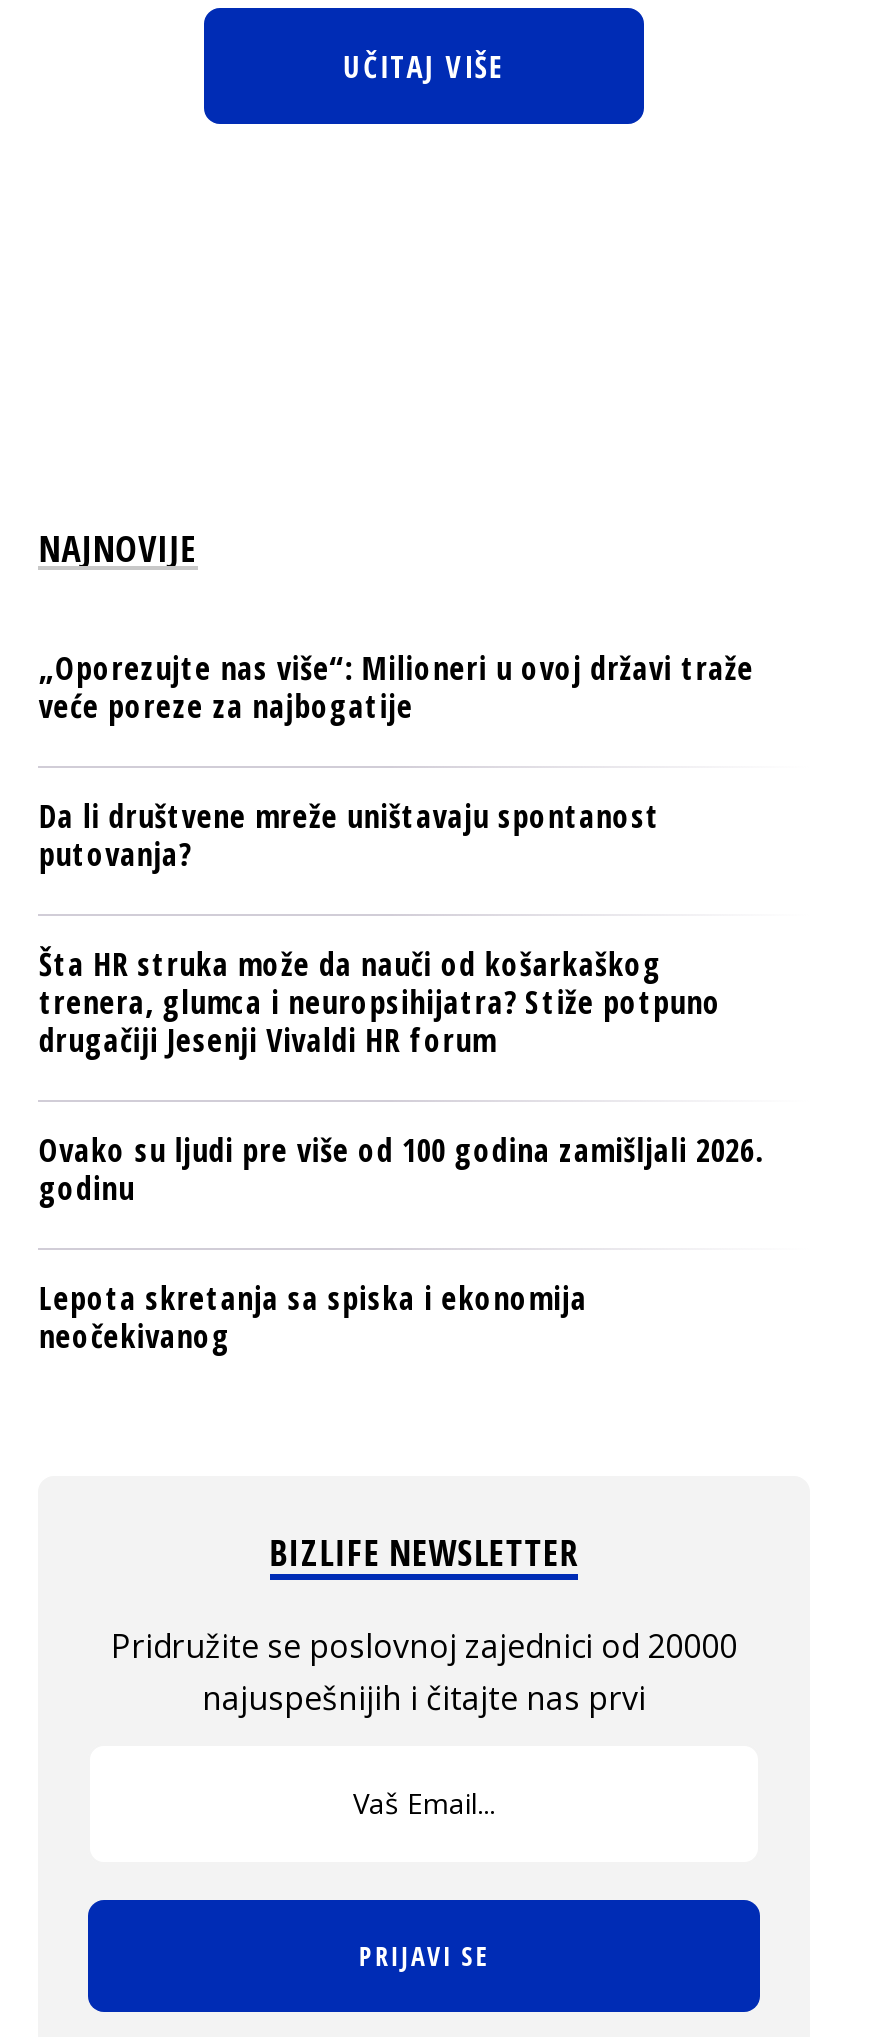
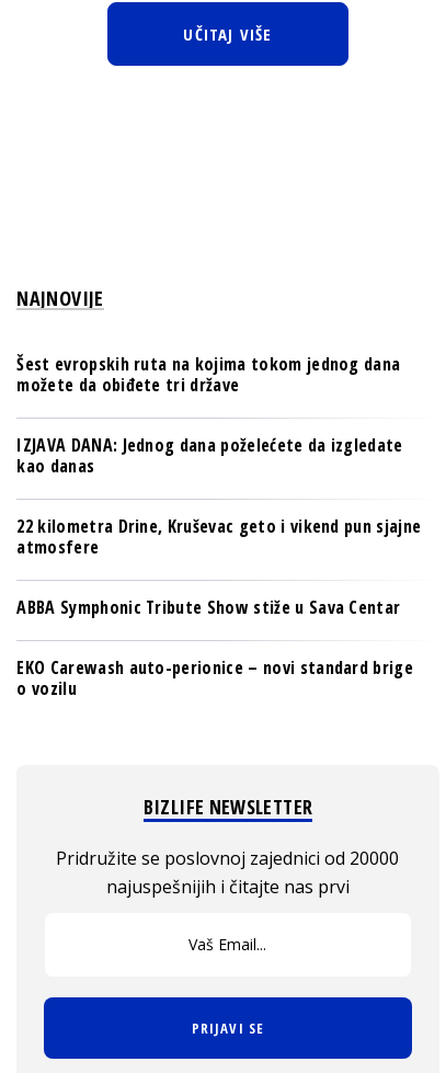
[39,645,754,727] „Oporezujte nas više“: Milioneri u ovoj državi traže | veće poreze za najbogatije -> [17,351,400,396] Šest evropskih ruta na kojima tokom jednog dana | možete da obiđete tri države
[39,793,660,875] Da li društvene mreže uništavaju spontanost | putovanja? -> [17,432,403,477] IZJAVA DANA: Jednog dana poželećete da izgledate | kao danas
[39,941,721,1061] Šta HR struka može da nauči od košarkaškog | trenera, glumca i neuropsihijatra? Stiže potpuno | drugačiji Jesenji Vivaldi HR forum -> [17,513,421,558] 22 kilometra Drine, Kruševac geto i vikend pun sjajne | atmosfere
[39,1127,763,1209] Ovako su ljudi pre više od 100 godina zamišljali 2026. | godinu -> [17,595,400,619] ABBA Symphonic Tribute Show stiže u Sava Centar
[39,1275,587,1357] Lepota skretanja sa spiska i ekonomija | neočekivanog -> [17,655,413,700] EKO Carewash auto-perionice – novi standard brige | o vozilu

